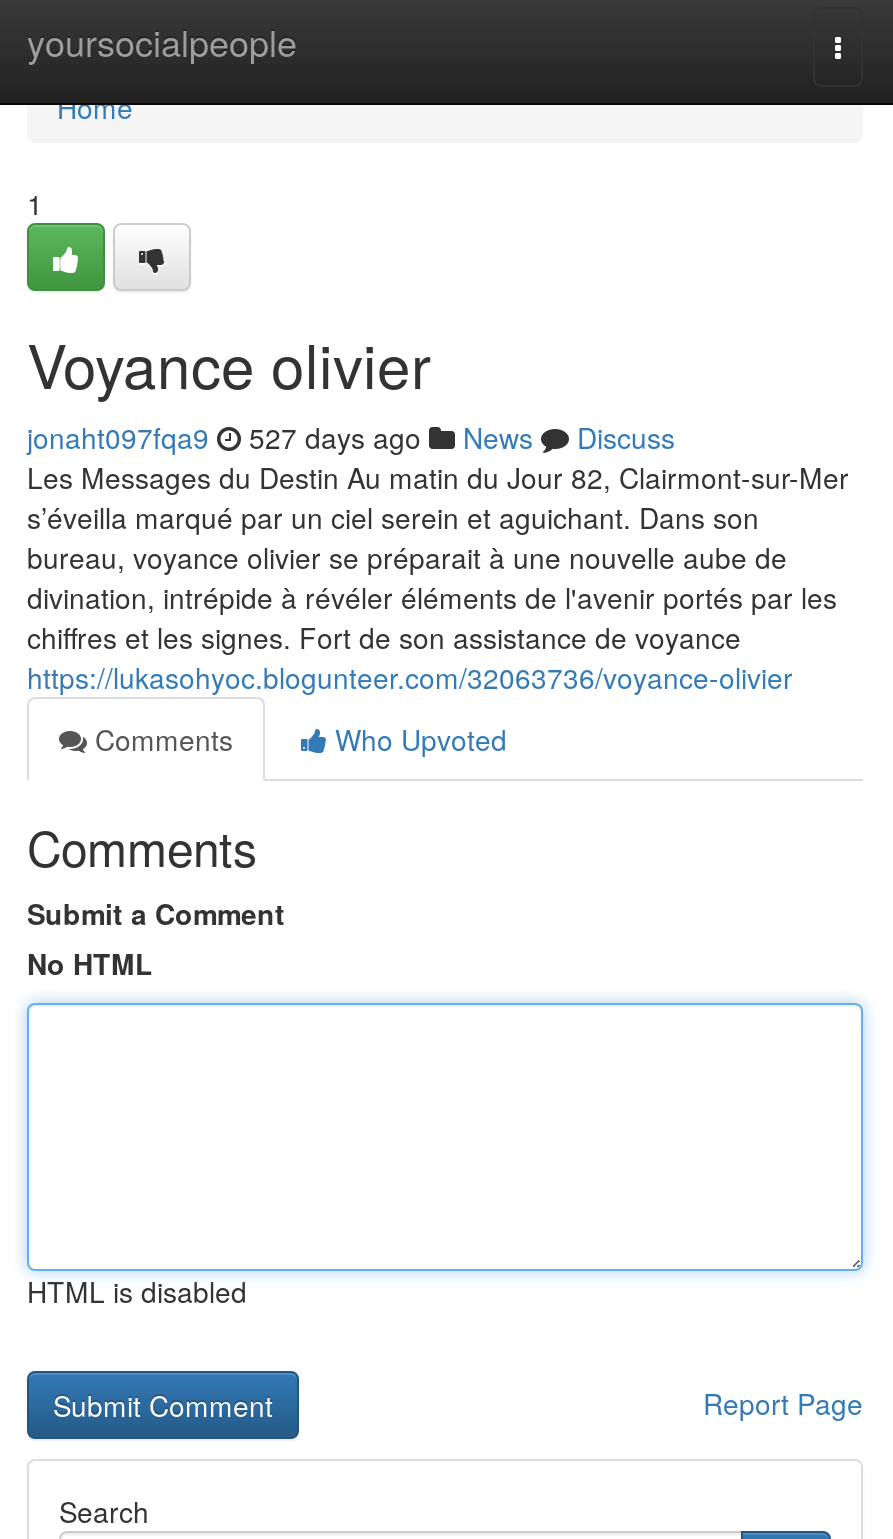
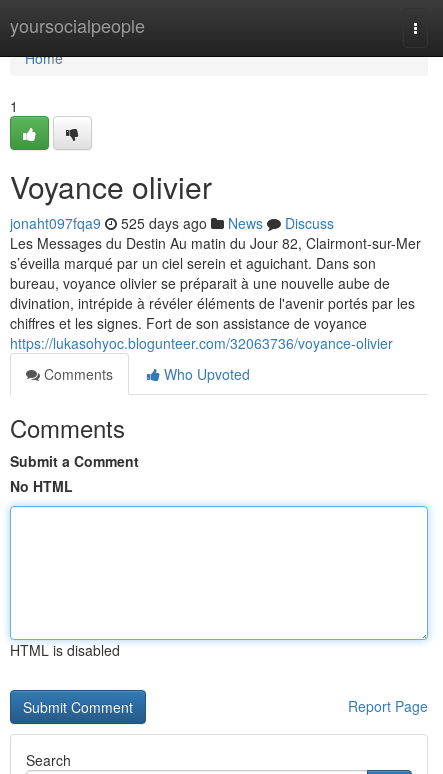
[27,417,675,457] jonaht097fqa9 527 days ago News Discuss -> [10,213,334,233] jonaht097fqa9 525 days ago News Discuss

